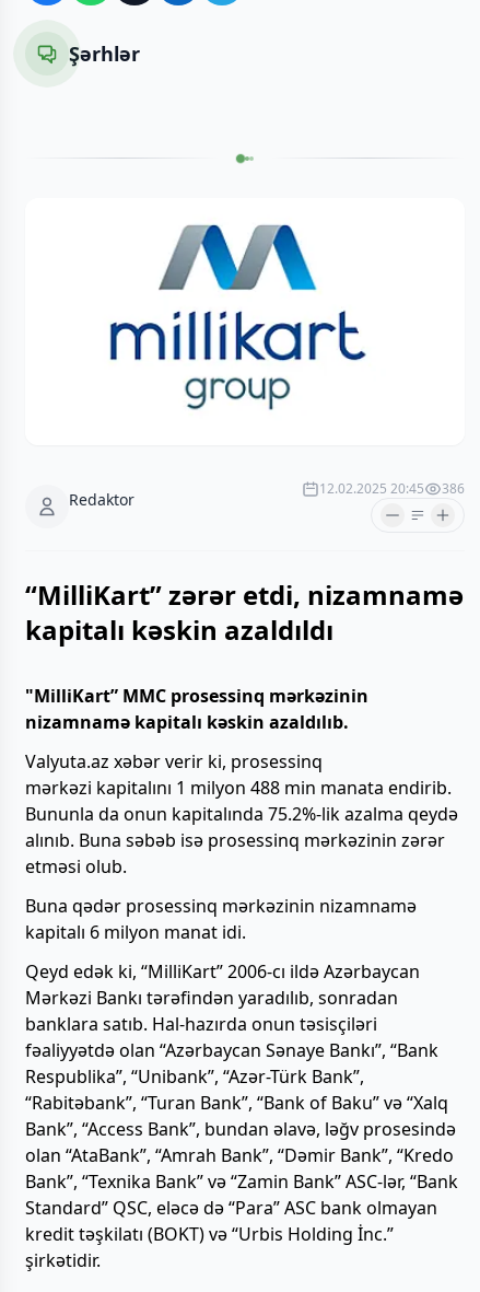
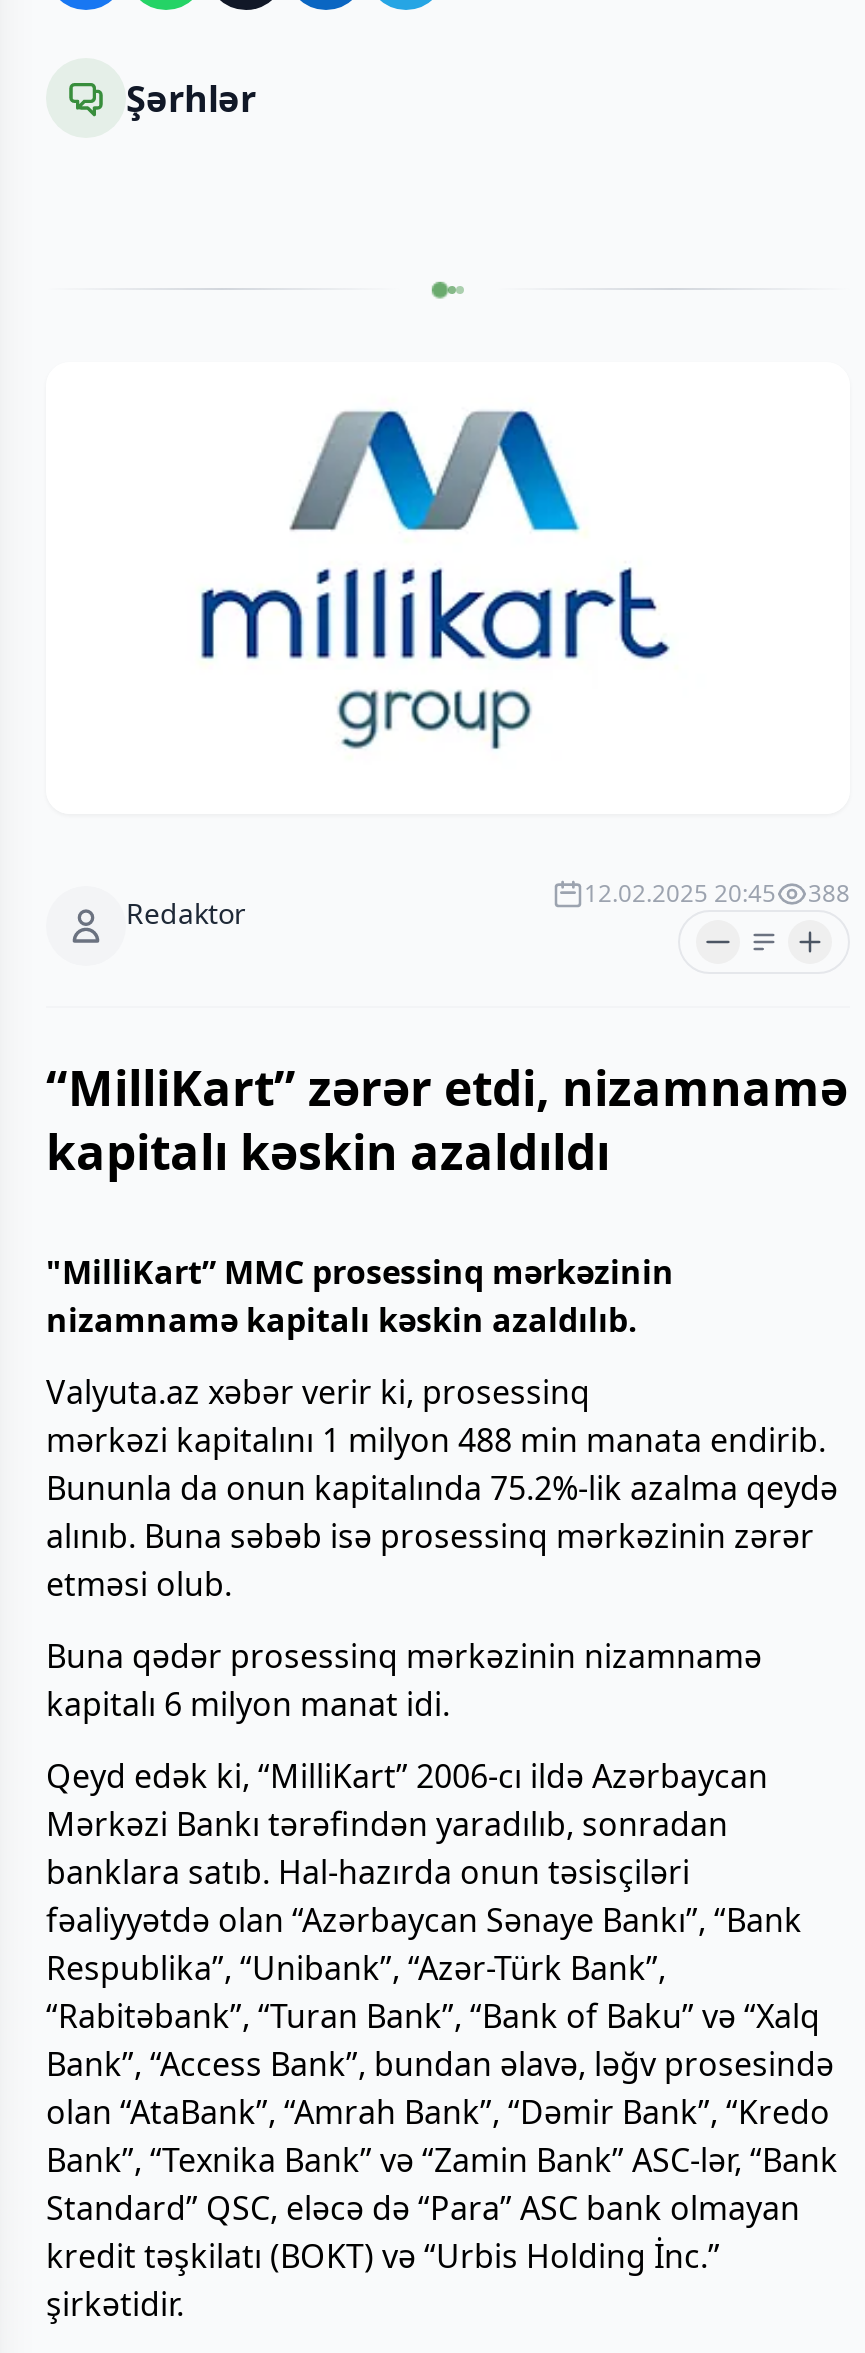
[319,479,465,497] 12.02.2025 20:45 386 -> [584,875,850,909] 12.02.2025 20:45 388

